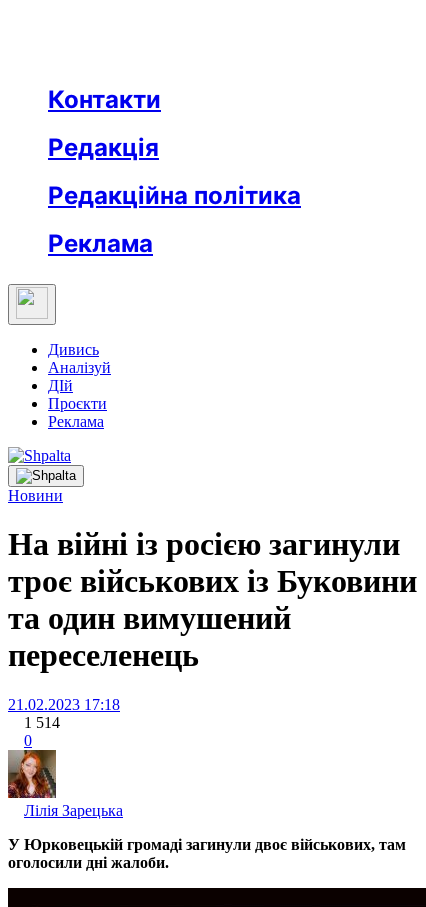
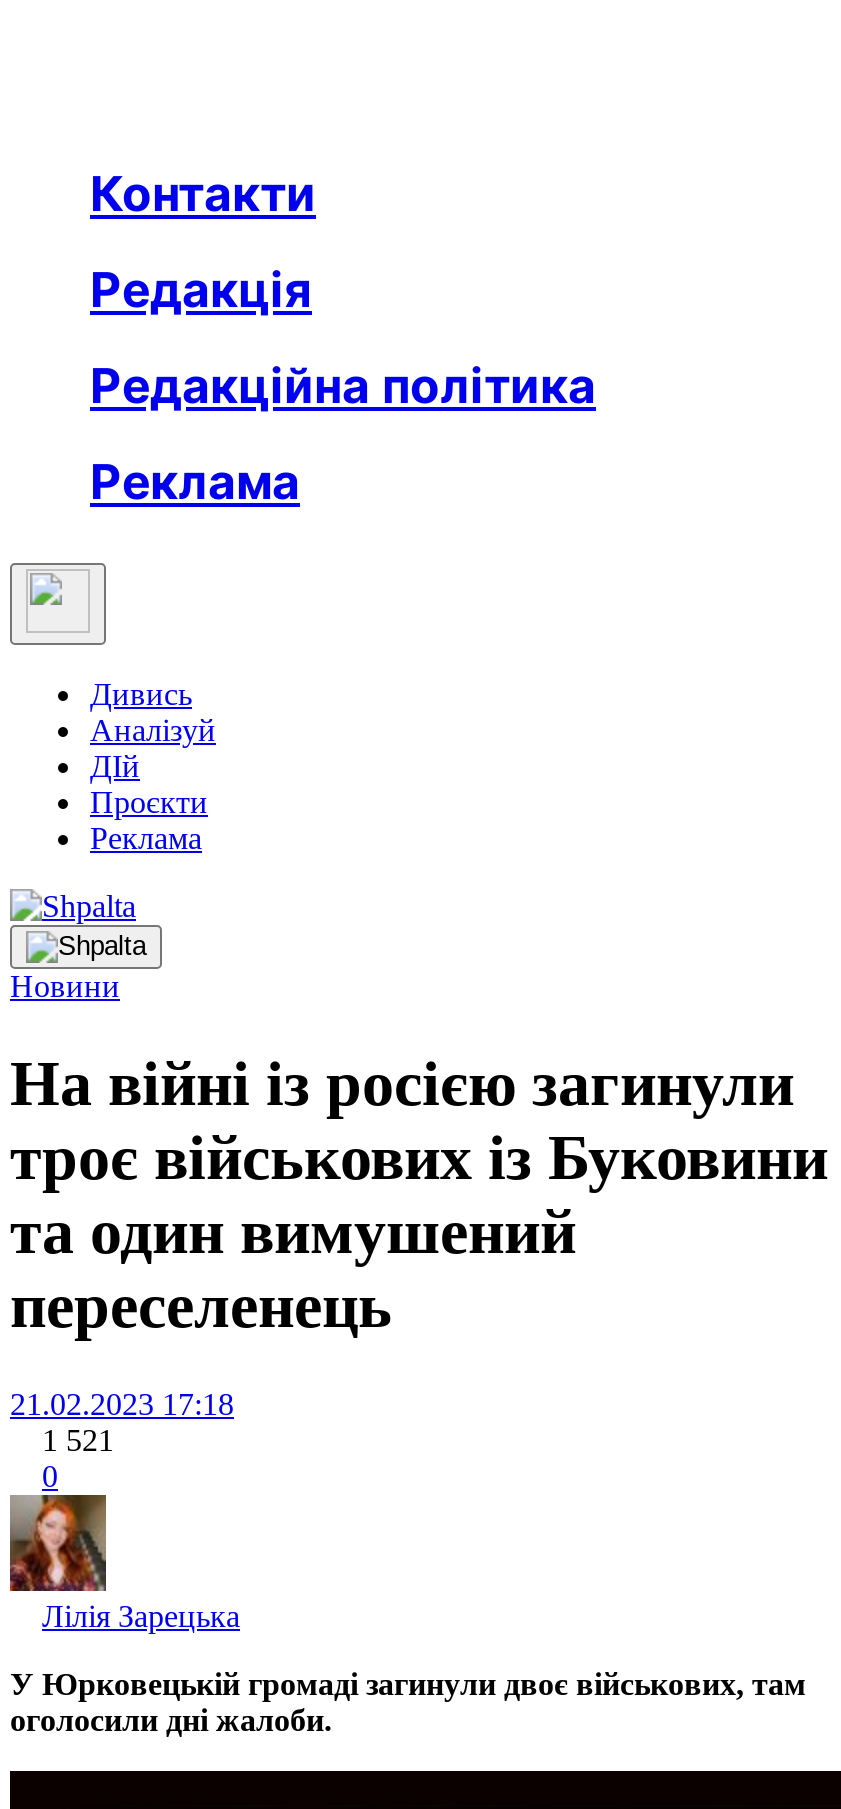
[24,714,60,731] 1 514 -> [42,1423,114,1457] 1 521

